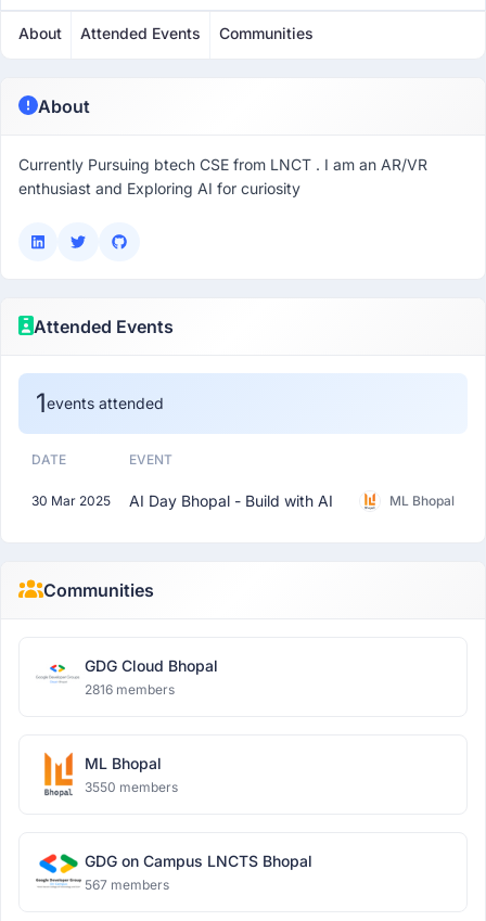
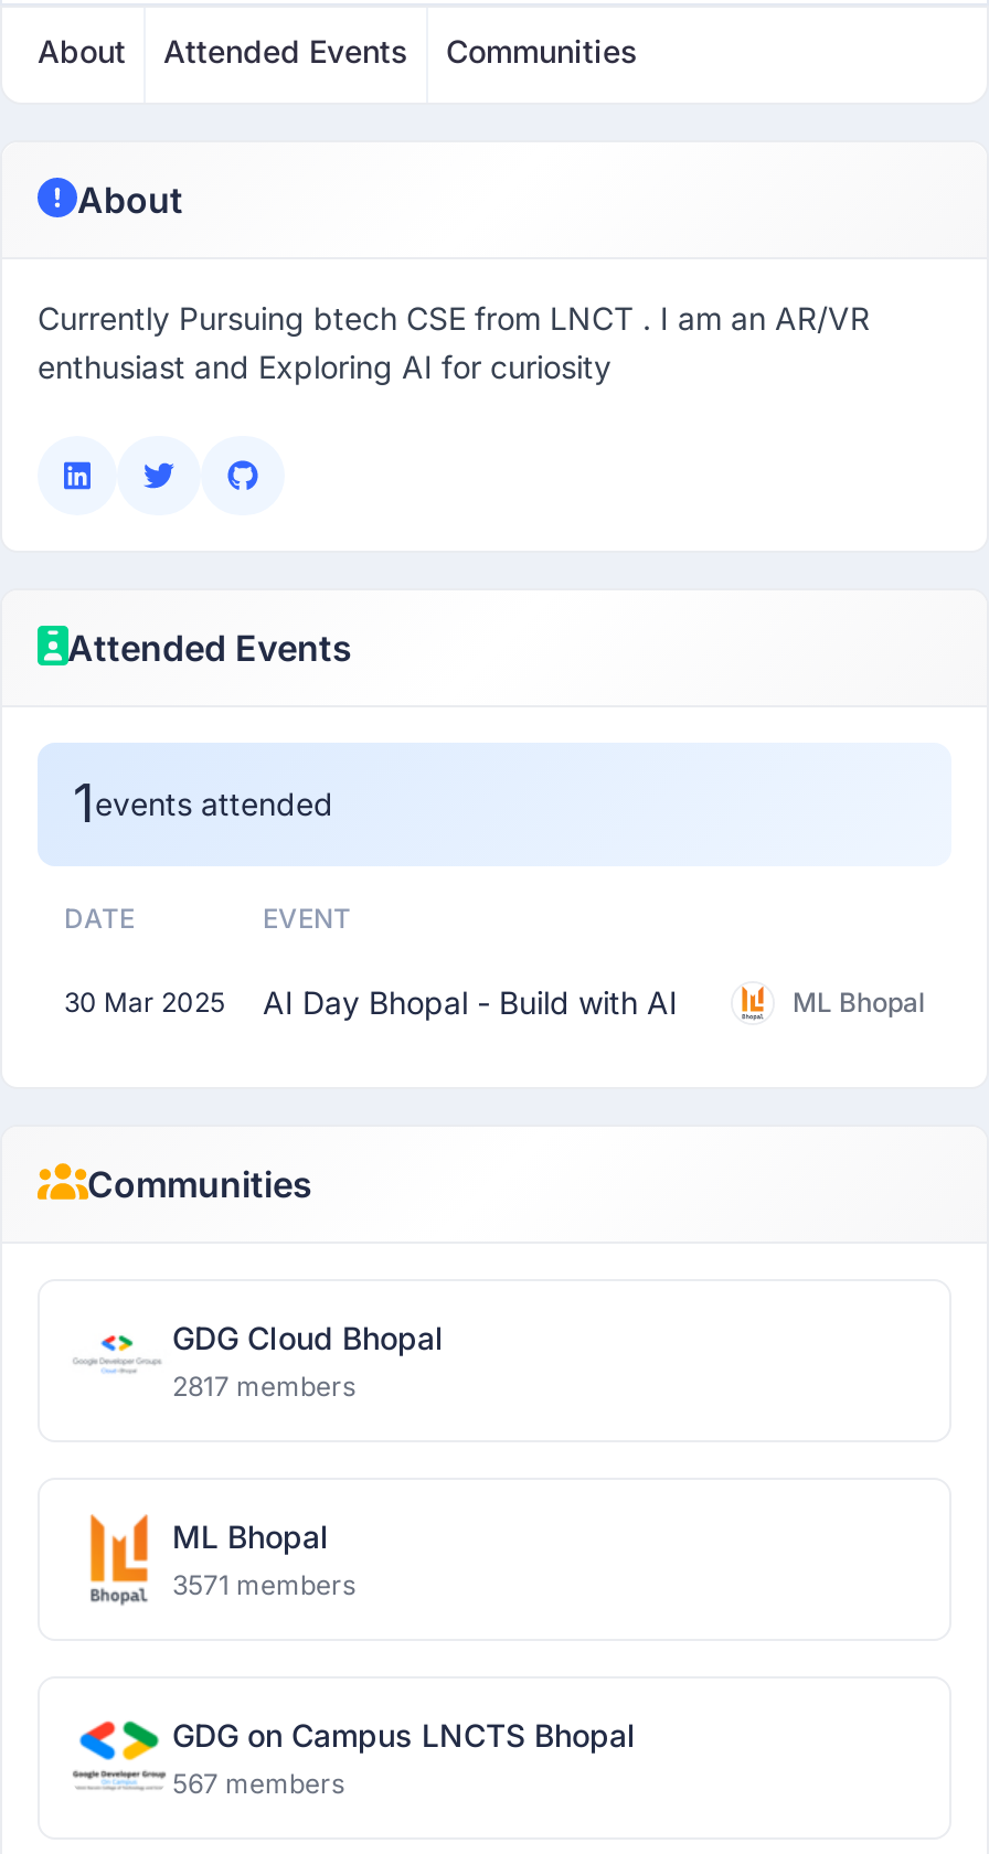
[85,681,175,698] 2816 members -> [172,1370,355,1403] 2817 members
[85,779,178,795] 3550 members -> [172,1568,355,1601] 3571 members

